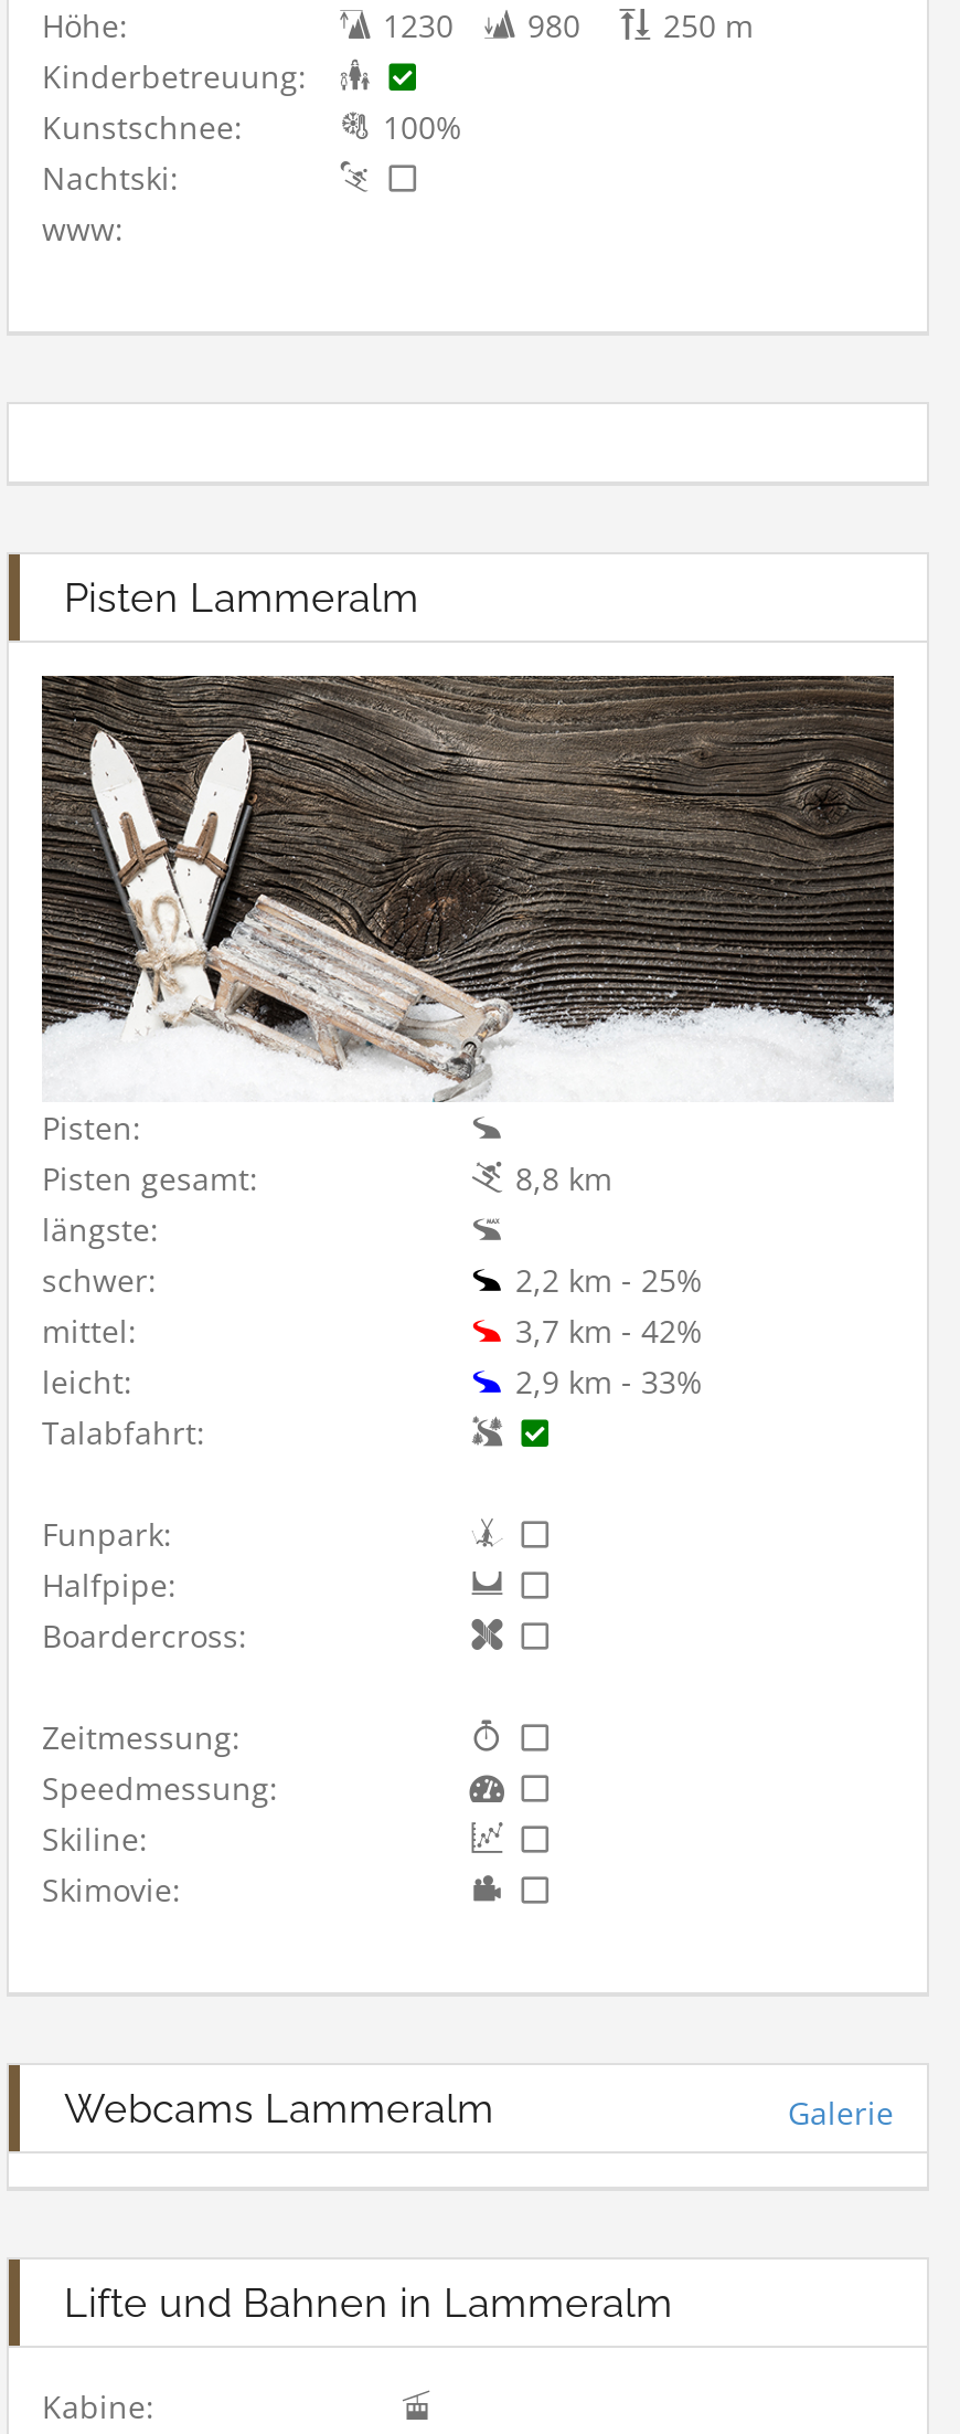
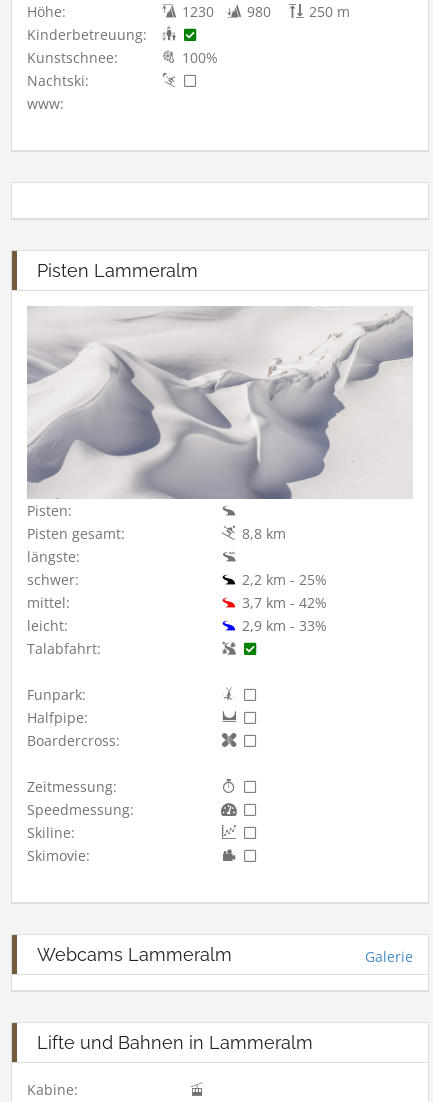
[40,674,896,1102] [image] -> [26,306,414,500] [image]

